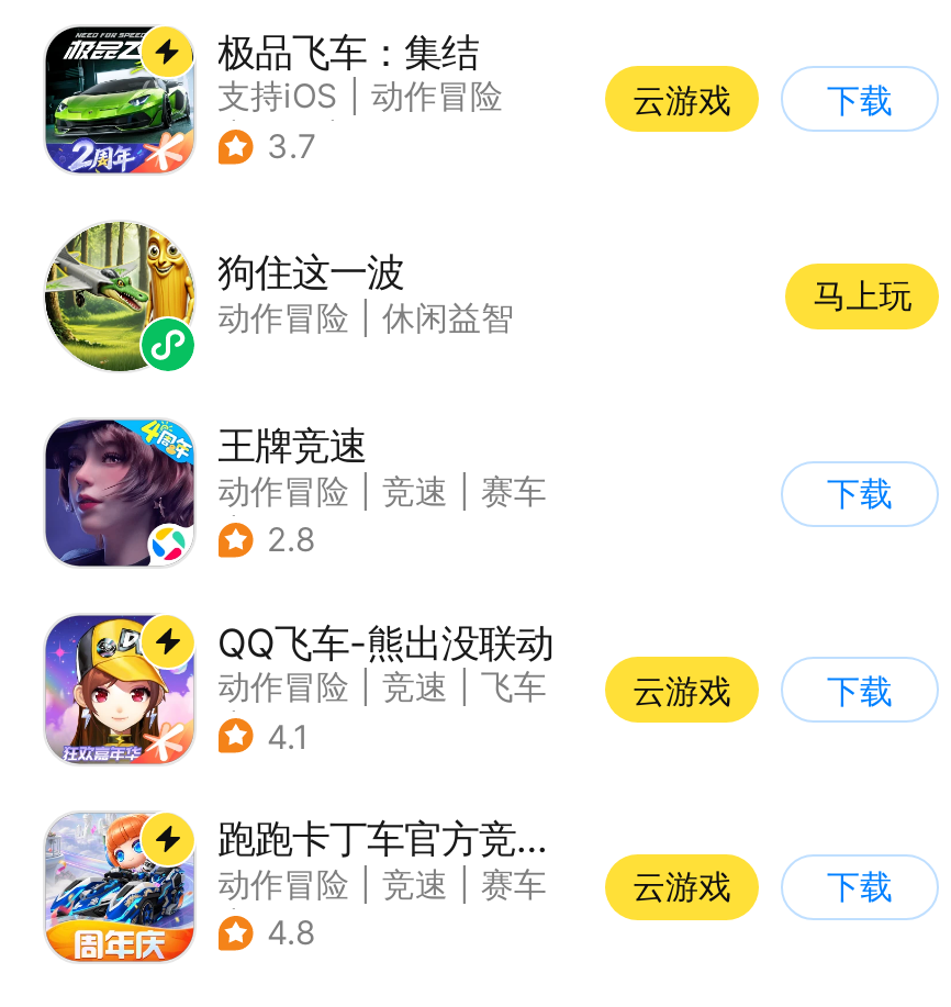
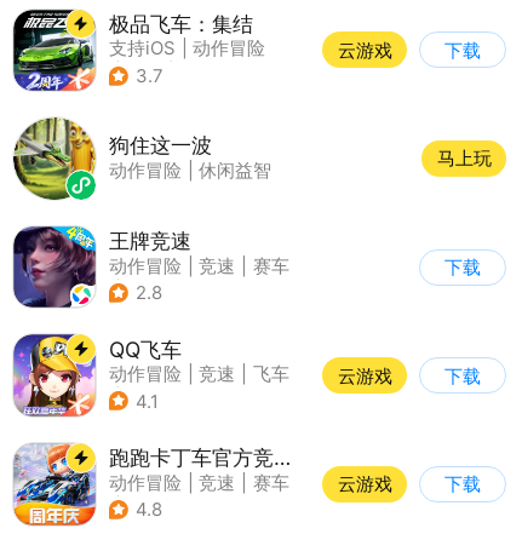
[217,619,553,665] QQ飞车-熊出没联动 -> [108,336,181,362] QQ飞车

